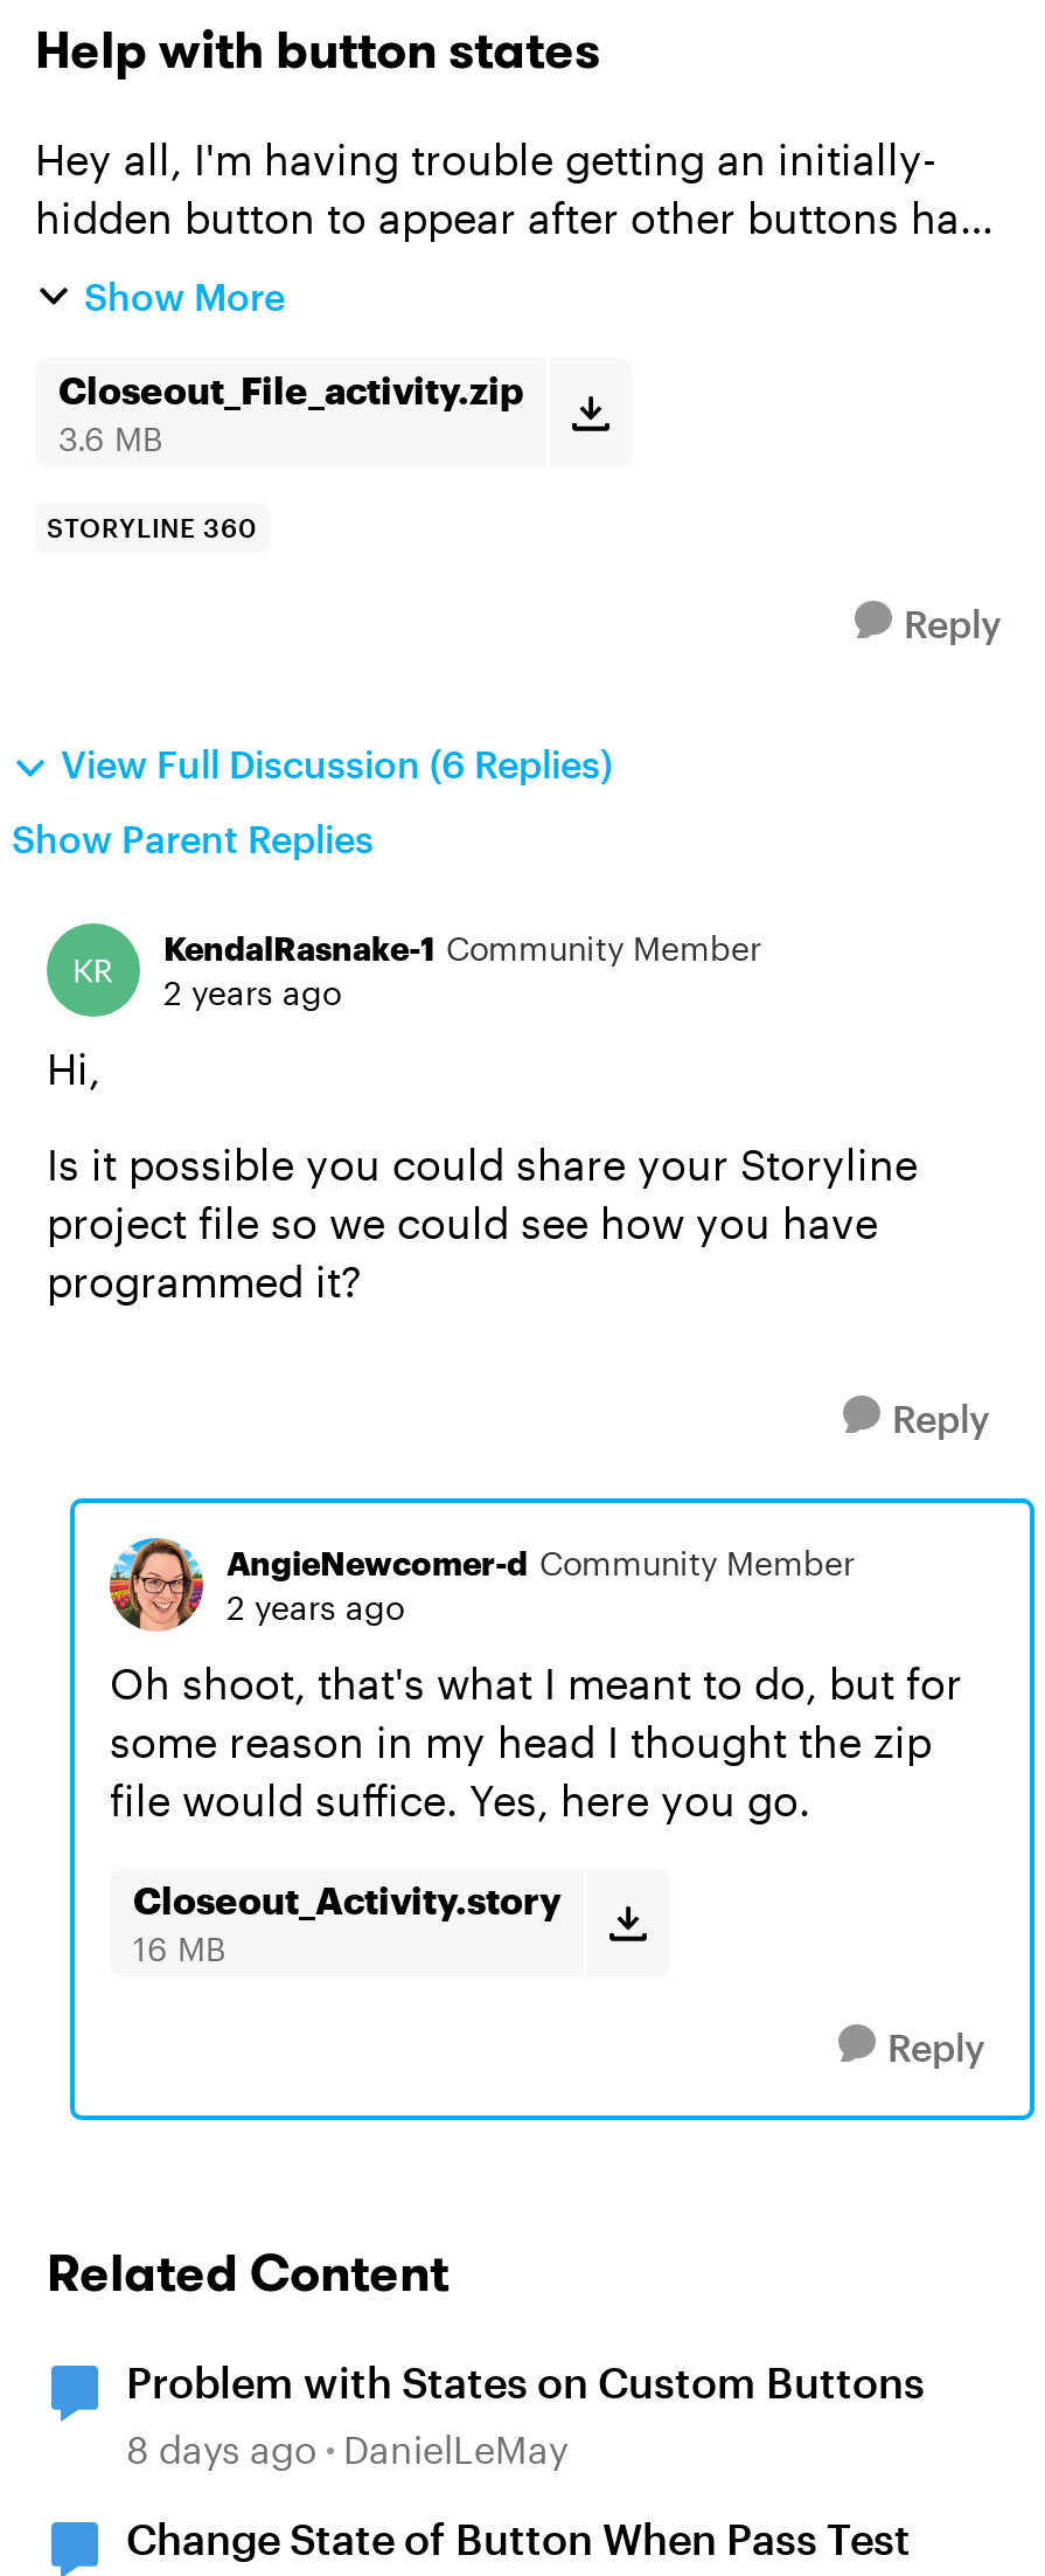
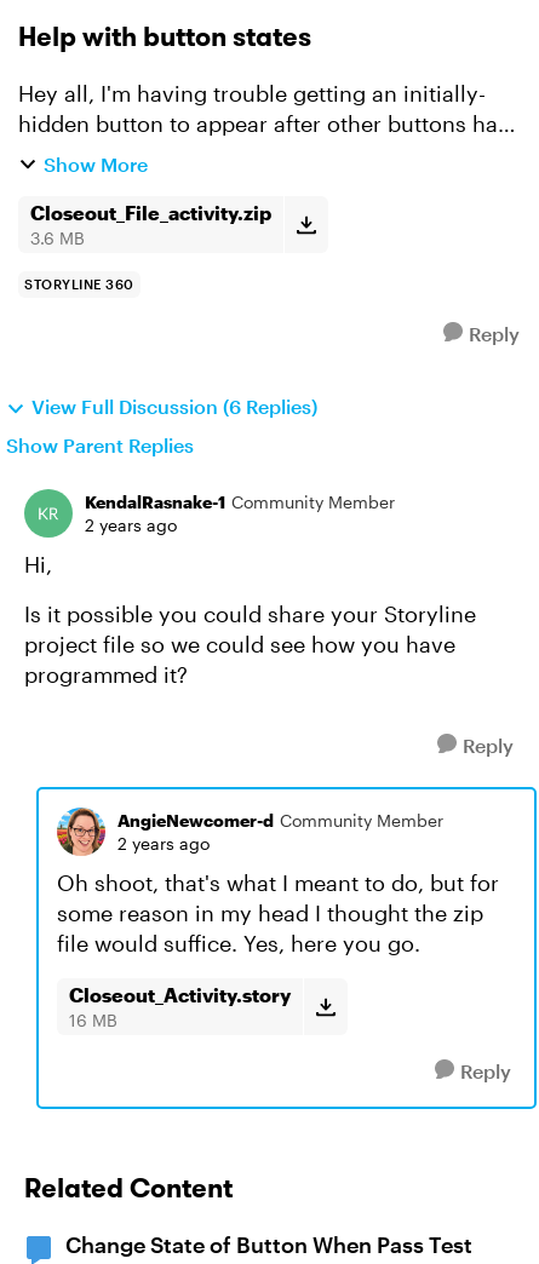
[126,2356,925,2471] Problem with States on Custom Buttons | 8 days ago DanielLeMay -> none

